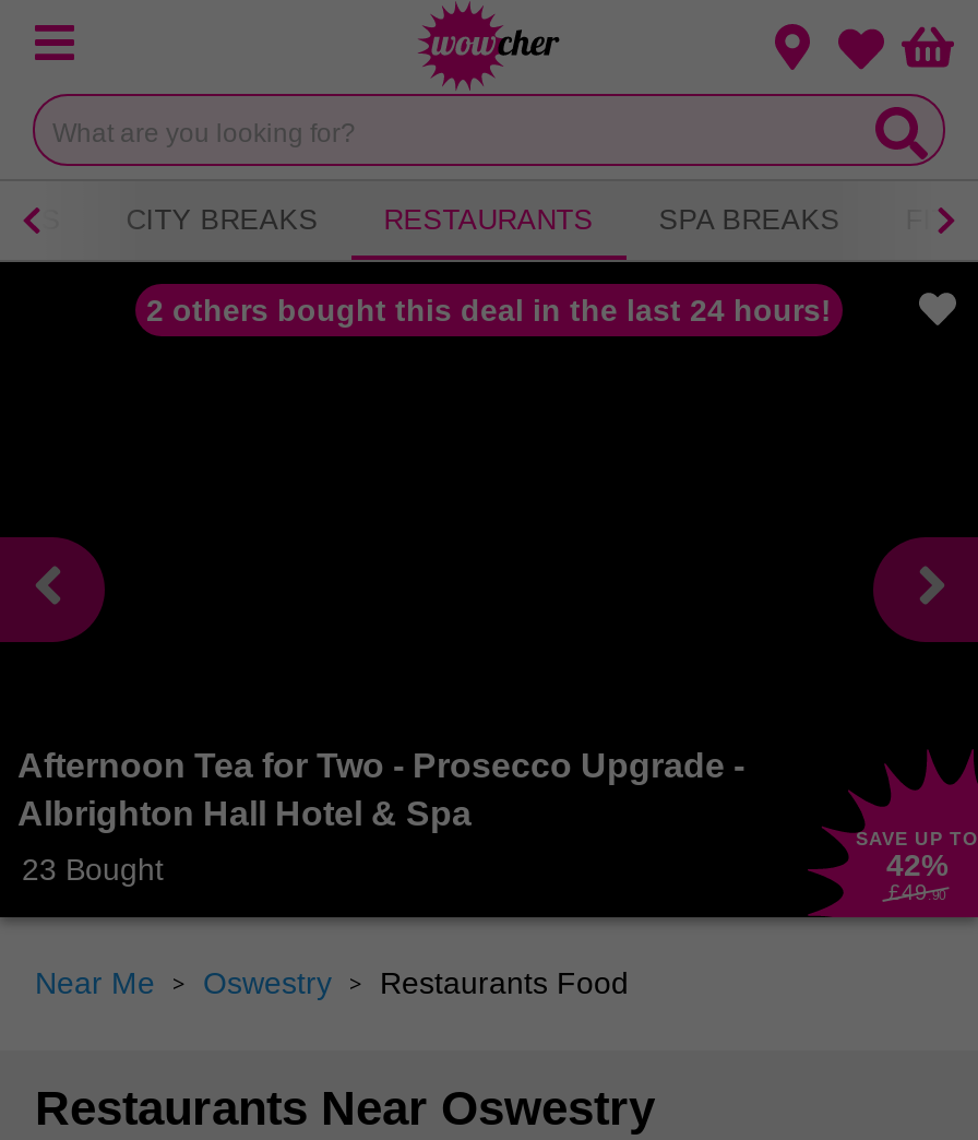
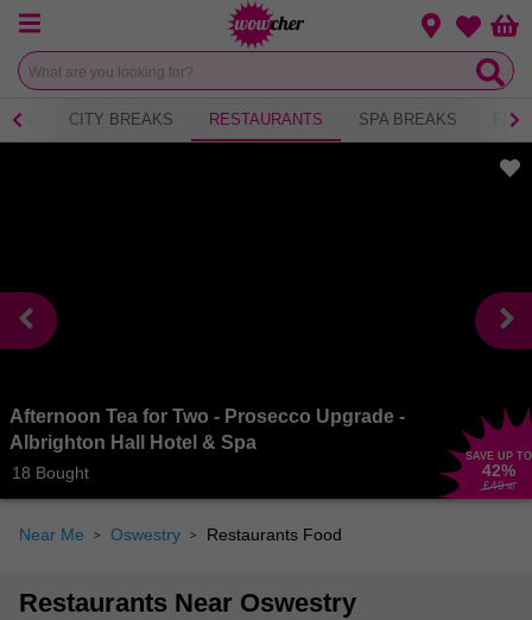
[146,293,832,328] 2 others bought this deal in the last 24 hours! -> none
[22,851,164,886] 23 Bought -> [12,463,89,482] 18 Bought

